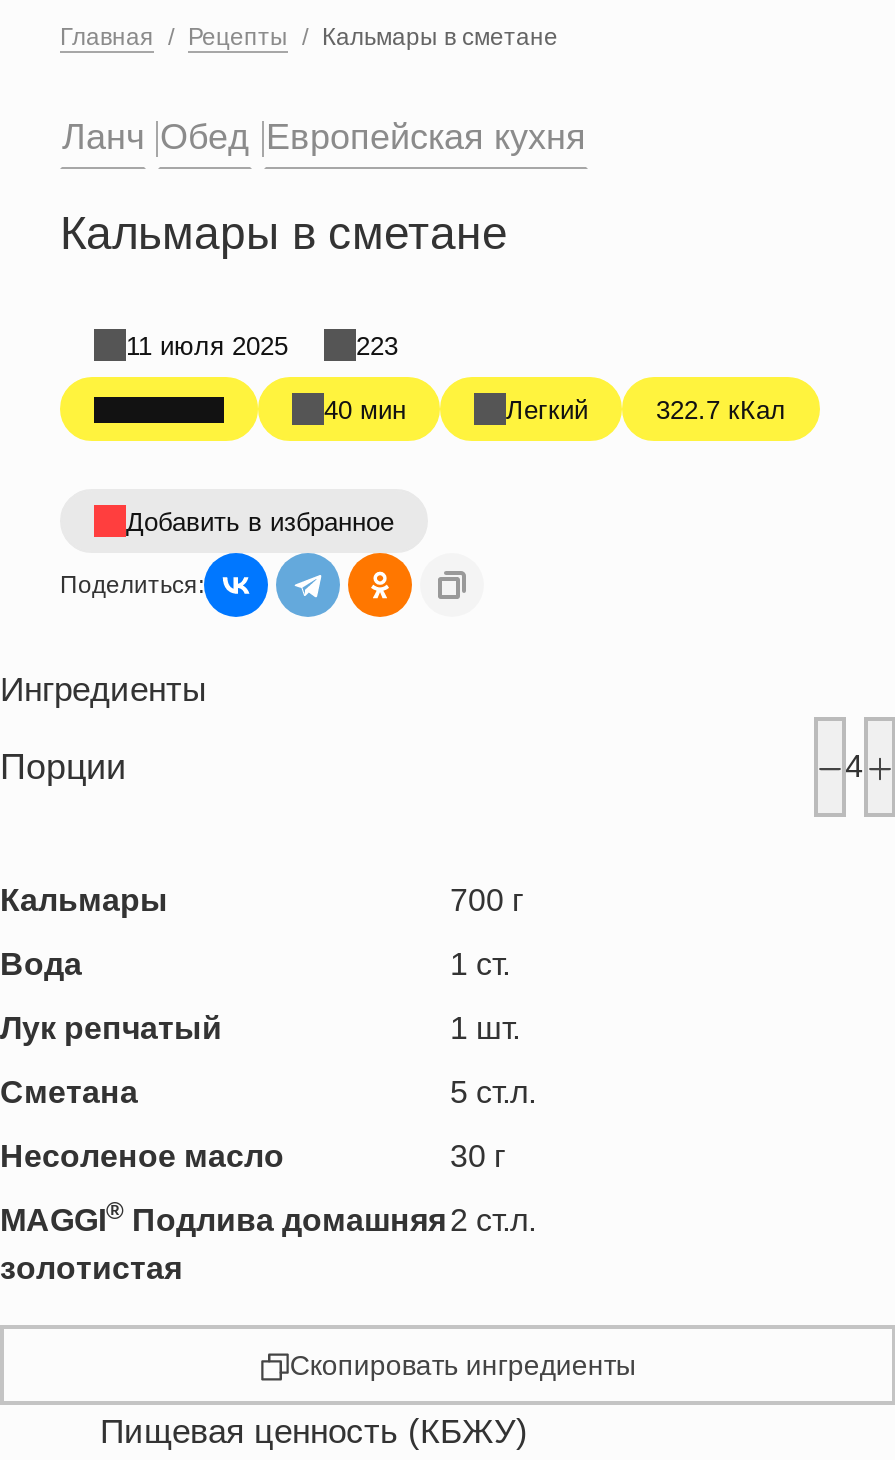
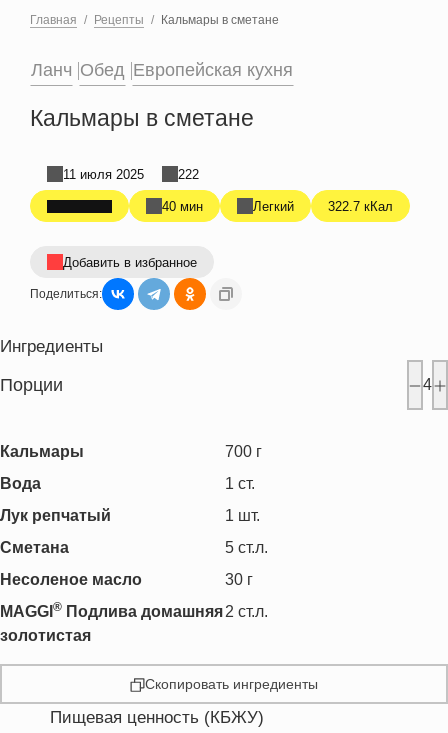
[356,330,398,360] 223 -> [178,166,199,181] 222

